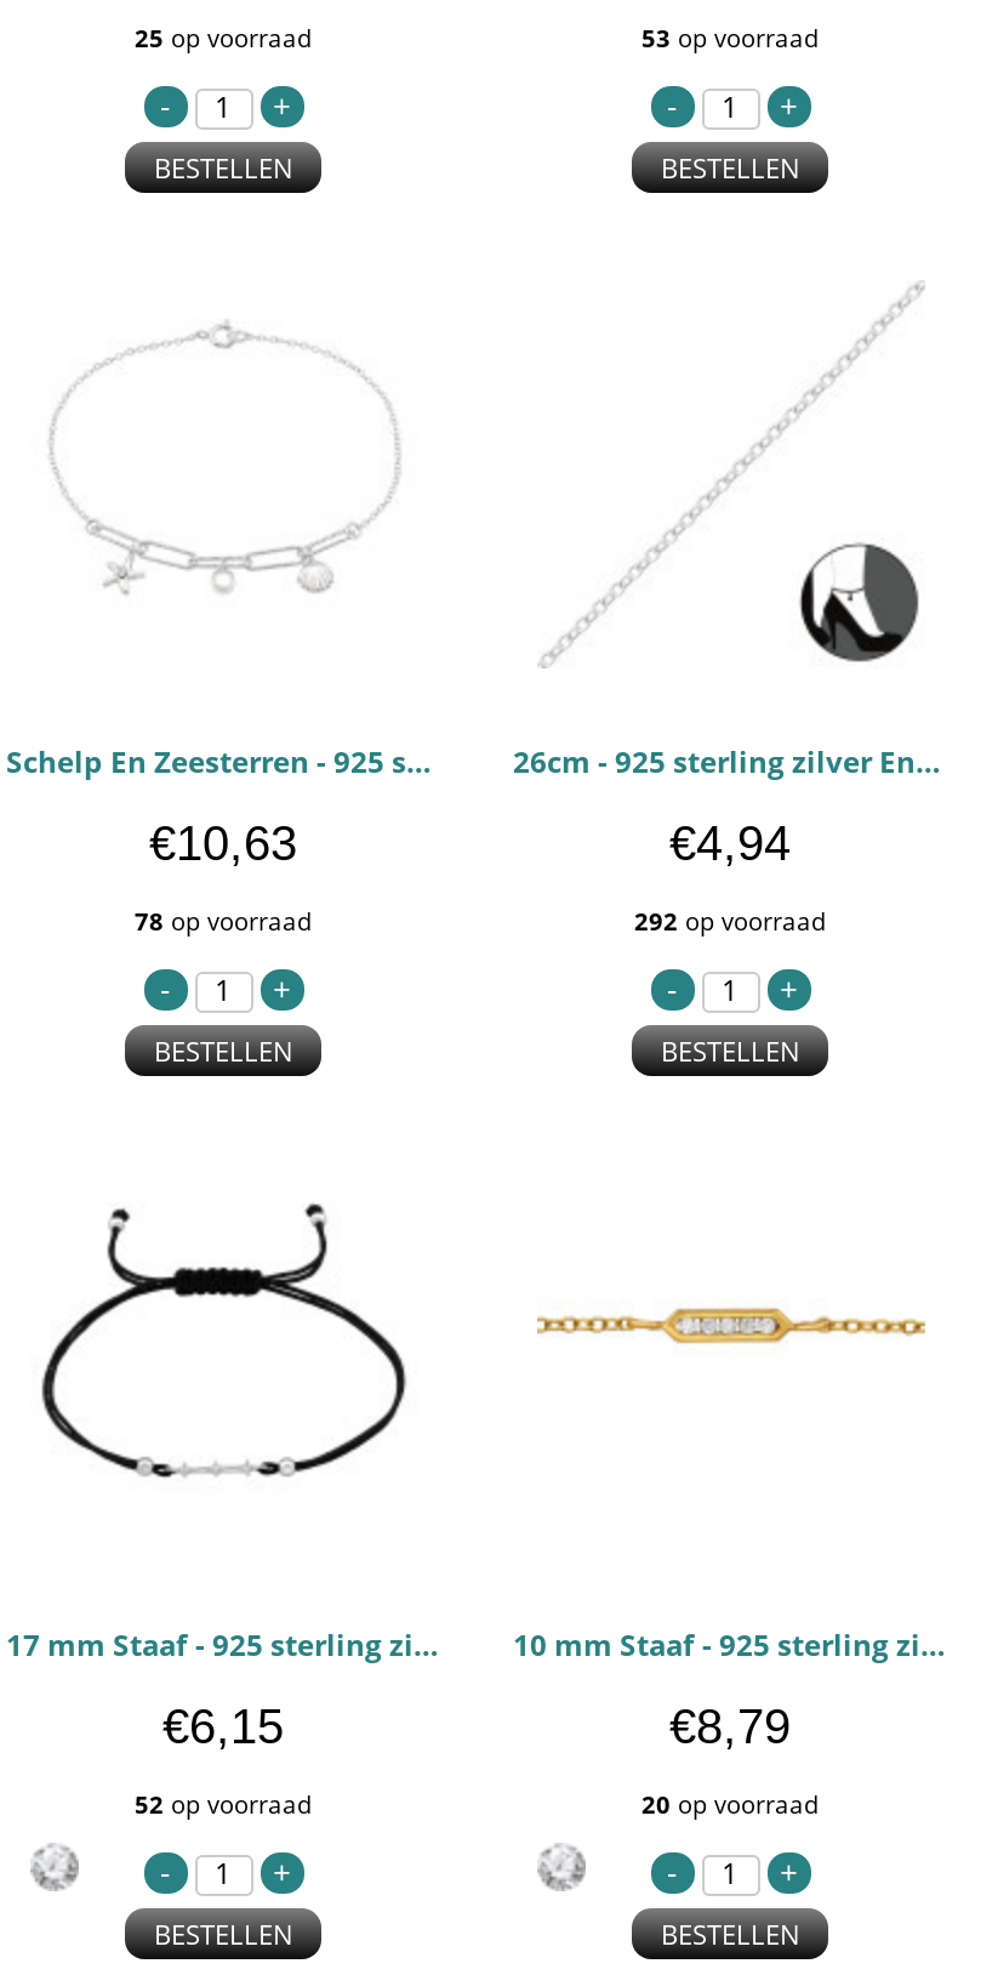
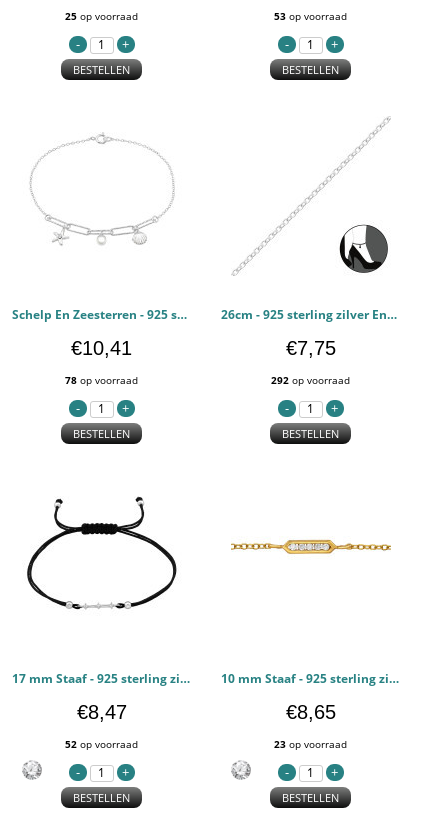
[149,816,297,870] €10,63 -> [71,337,132,359] €10,41
[669,816,791,870] €4,94 -> [285,337,335,359] €7,75
[162,1700,284,1753] €6,15 -> [76,701,126,723] €8,47
[669,1700,791,1753] €8,79 -> [285,701,335,723] €8,65
[641,1787,819,1821] 20 op voorraad -> [274,737,347,751] 23 op voorraad

